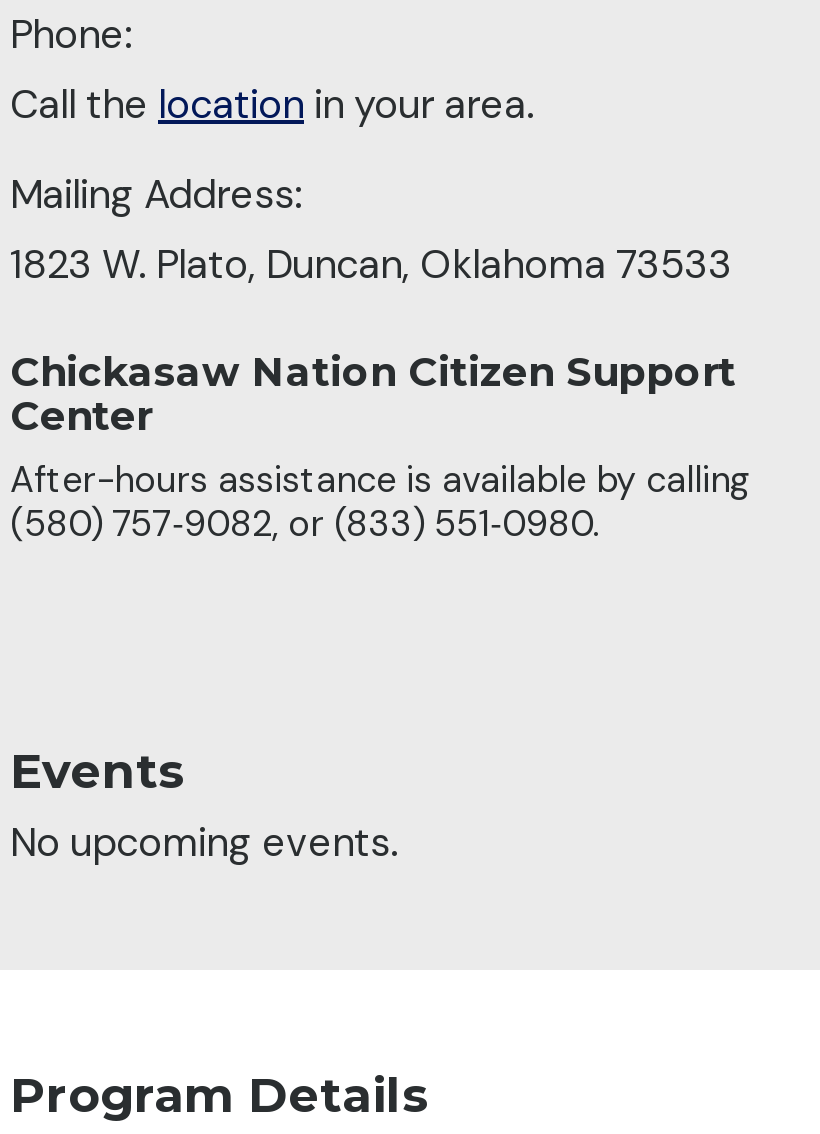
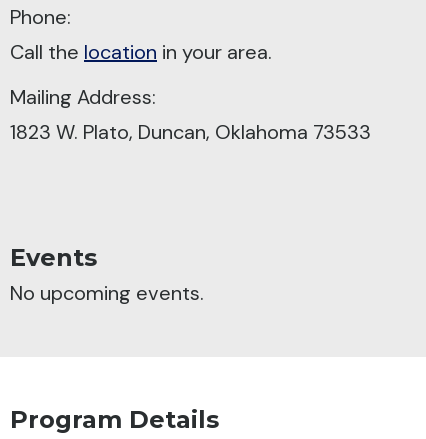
[10,349,752,549] Chickasaw Nation Citizen Support | Center | After-hours assistance is available by calling | (580) 757‑9082, or (833) 551‑0980. -> none

